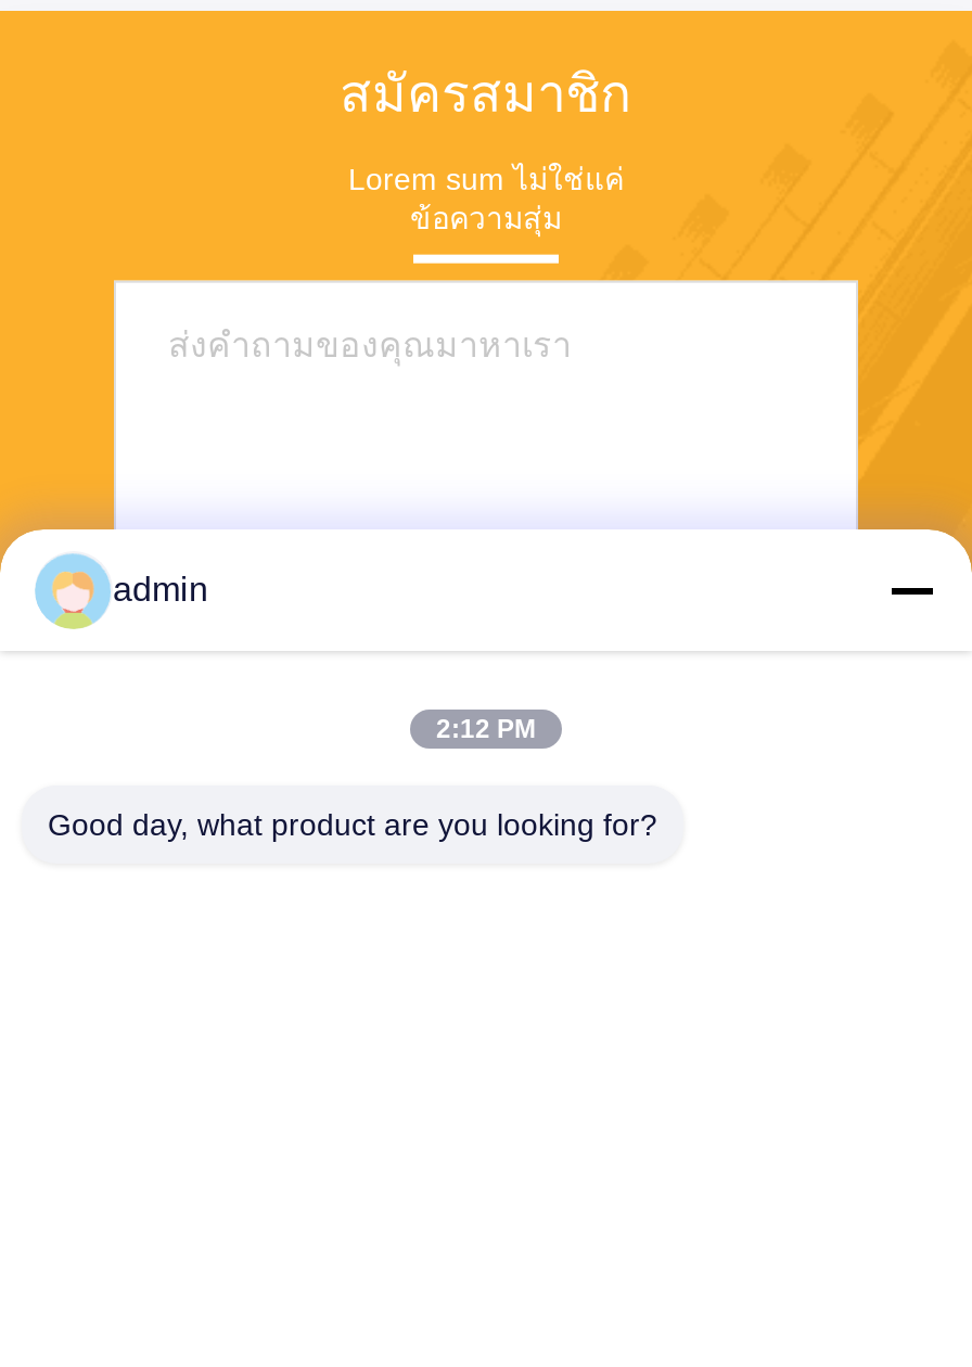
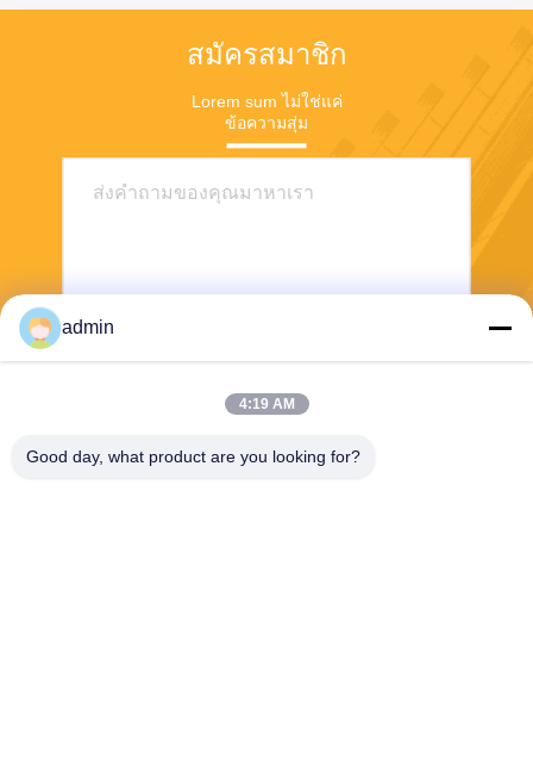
[436,714,536,744] 2:12 PM -> [239,396,294,412] 4:19 AM

